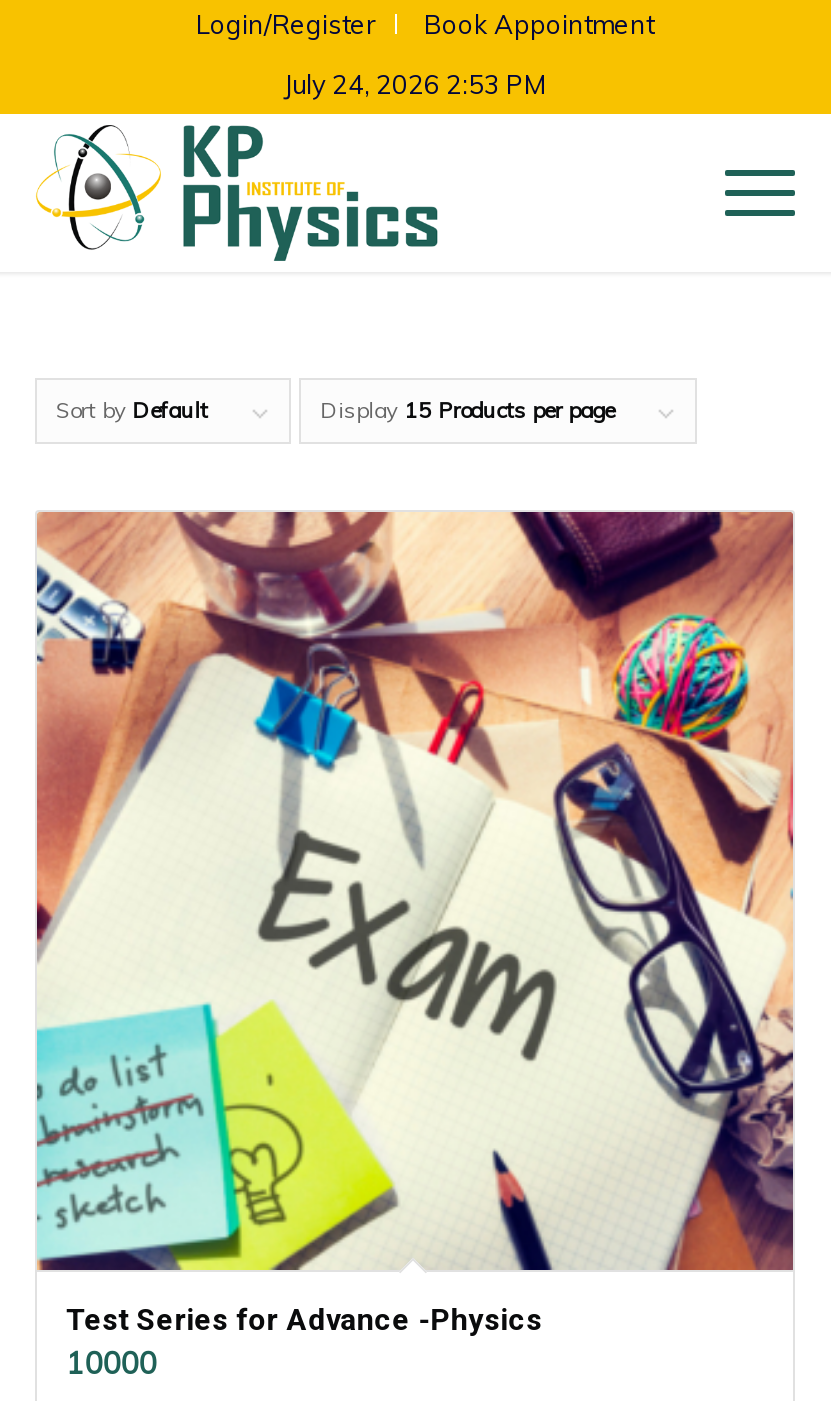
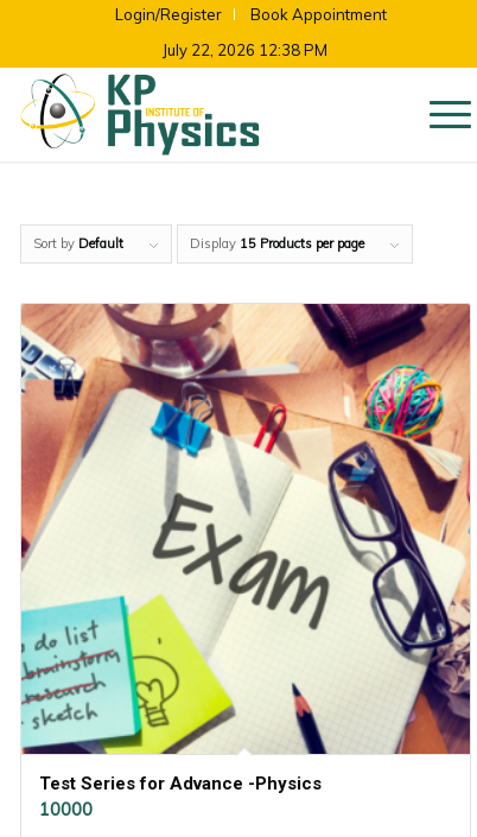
[284,68,546,100] July 24, 2026 2:53 PM -> [163,40,328,59] July 22, 2026 12:38 PM

